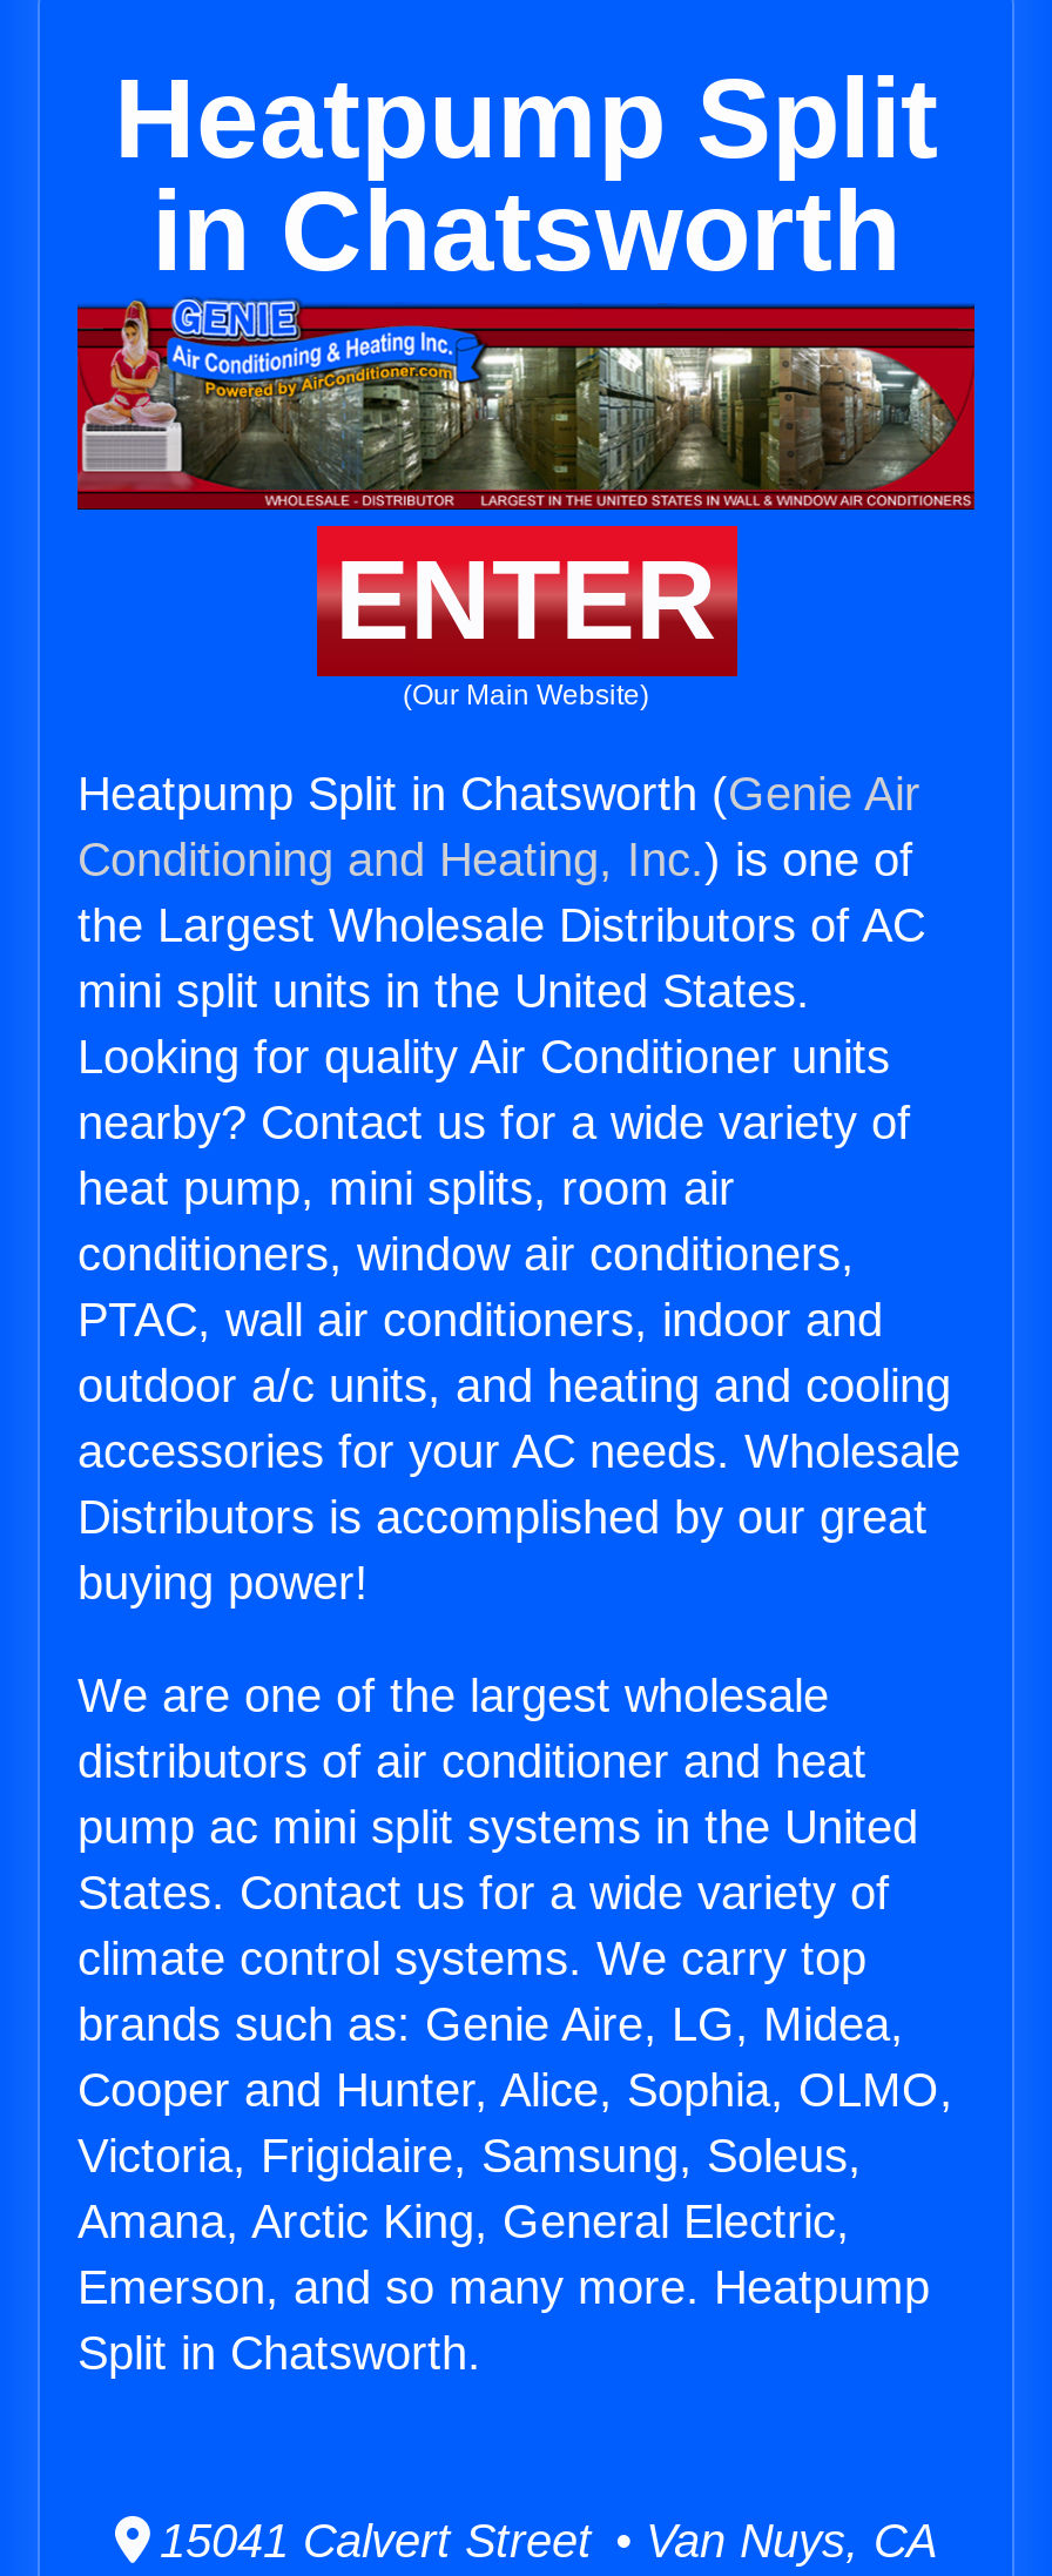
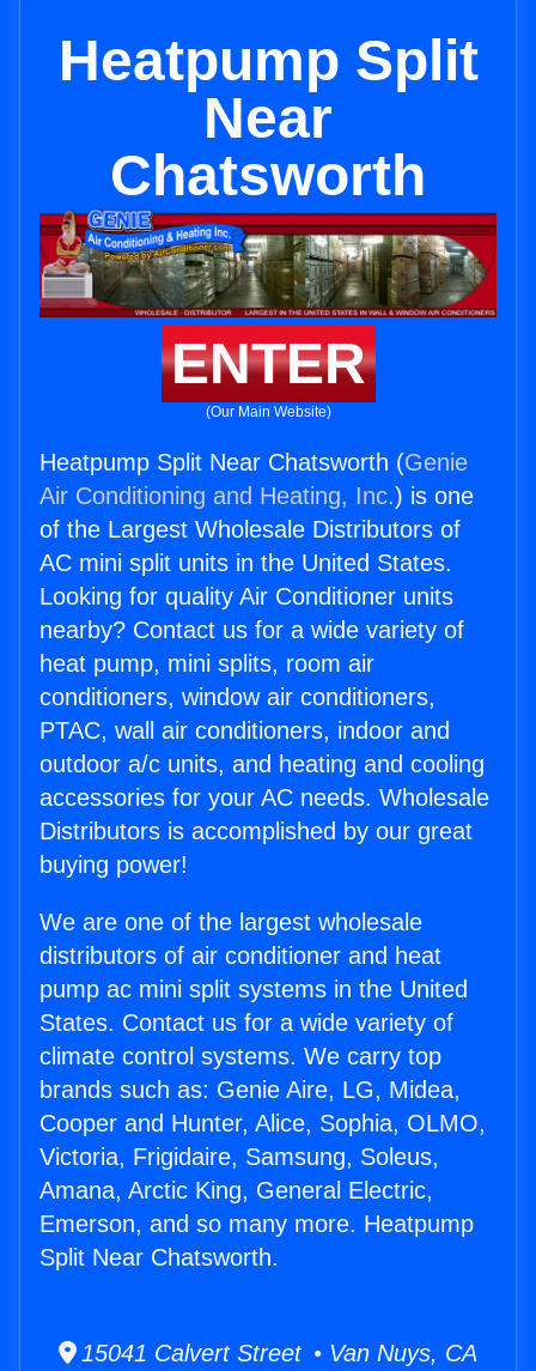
[151,169,901,294] in Chatsworth -> [110,86,426,207] Near | Chatsworth
[77,768,925,1017] Heatpump Split in Chatsworth (Genie Air | Conditioning and Heating, Inc.) is one of | the Largest Wholesale Distributors of AC | mini split units in the United States. -> [39,449,474,576] Heatpump Split Near Chatsworth (Genie | Air Conditioning and Heating, Inc.) is one | of the Largest Wholesale Distributors of | AC mini split units in the United States.
[77,2327,481,2379] Split in Chatsworth. -> [39,1244,279,1271] Split Near Chatsworth.

